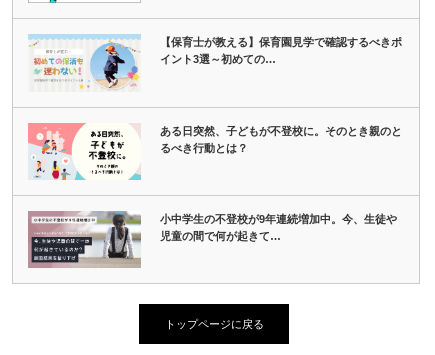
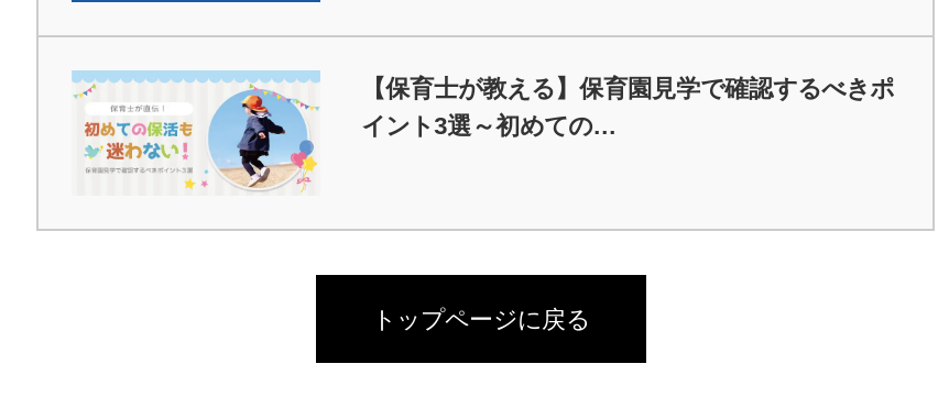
[28,122,402,181] [image] | ある日突然、子どもが不登校に。そのとき親のと | るべき行動とは？ -> none
[27,211,397,268] [image] | 小中学生の不登校が9年連続増加中。今、生徒や | 児童の間で何が起きて… -> none

